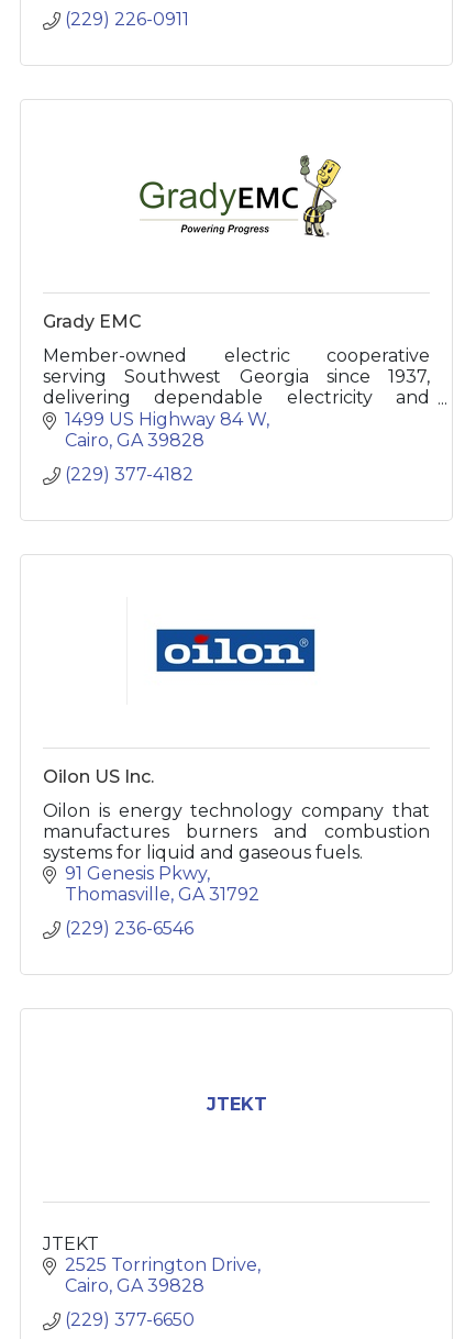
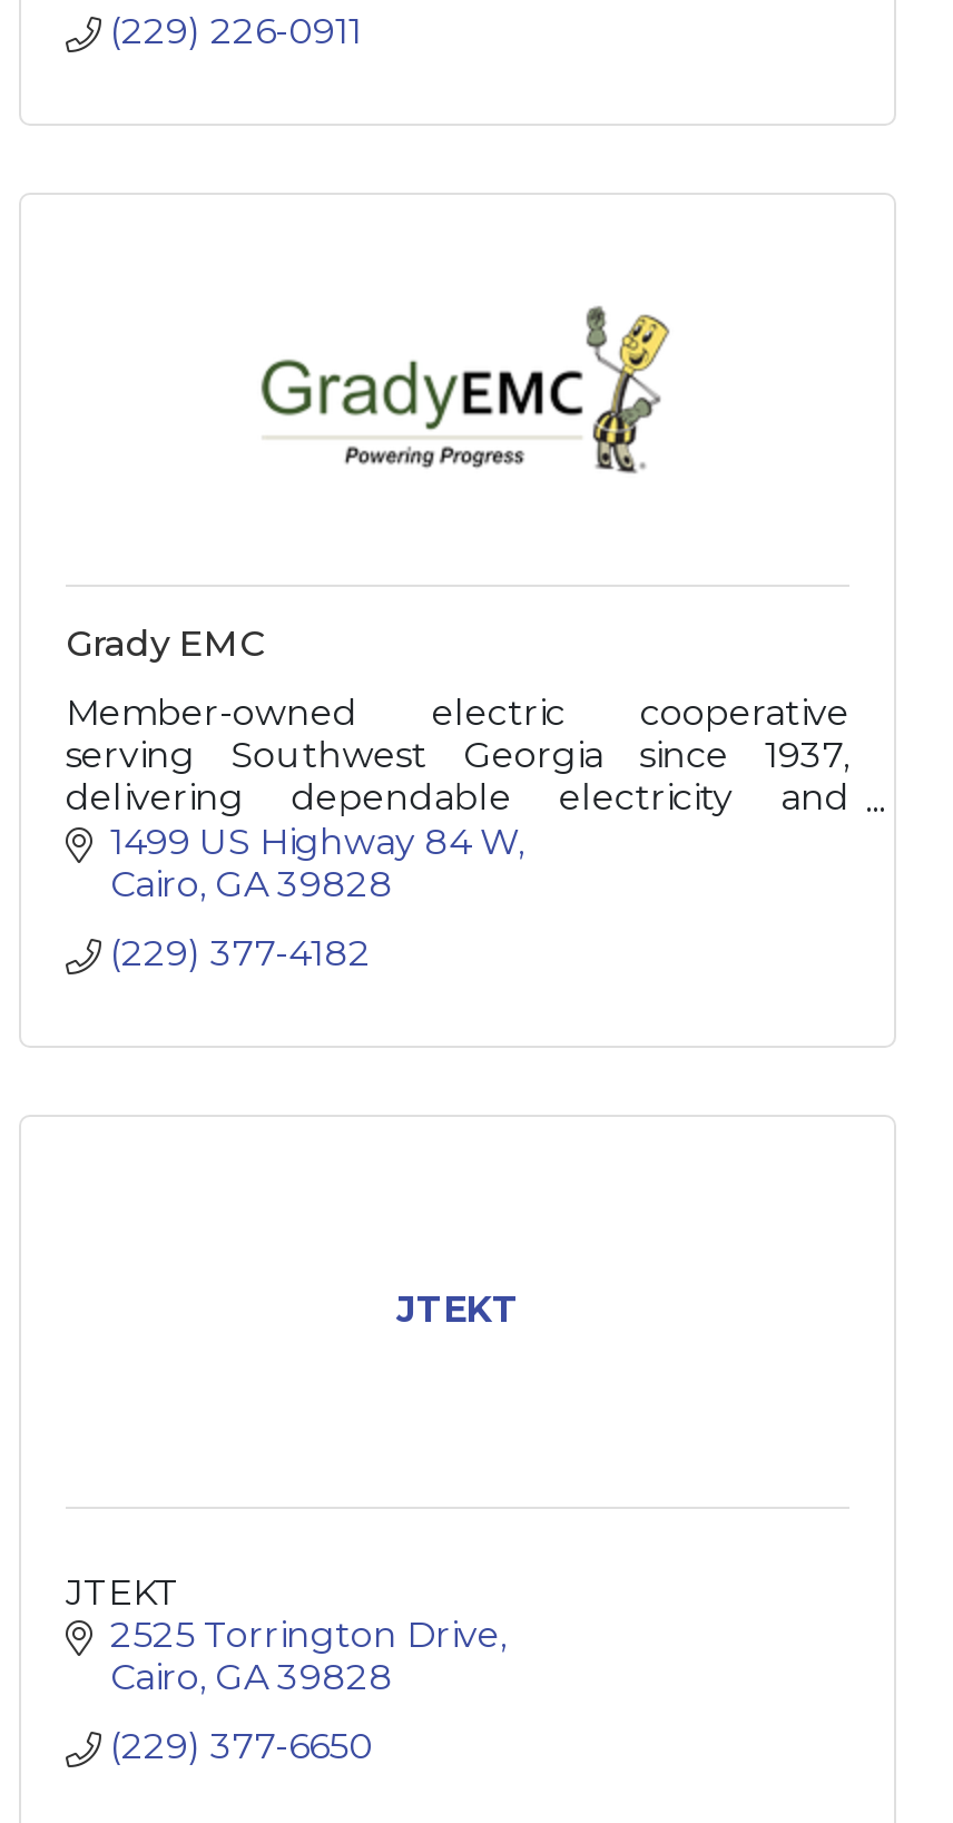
[155,628,317,673] [image] -> none
[43,766,430,939] Oilon US Inc. | Oilon is energy technology company that | manufactures burners and combustion | systems for liquid and gaseous fuels. | 91 Genesis Pkwy | Thomasville GA 31792 | (229) 236-6546 -> none

